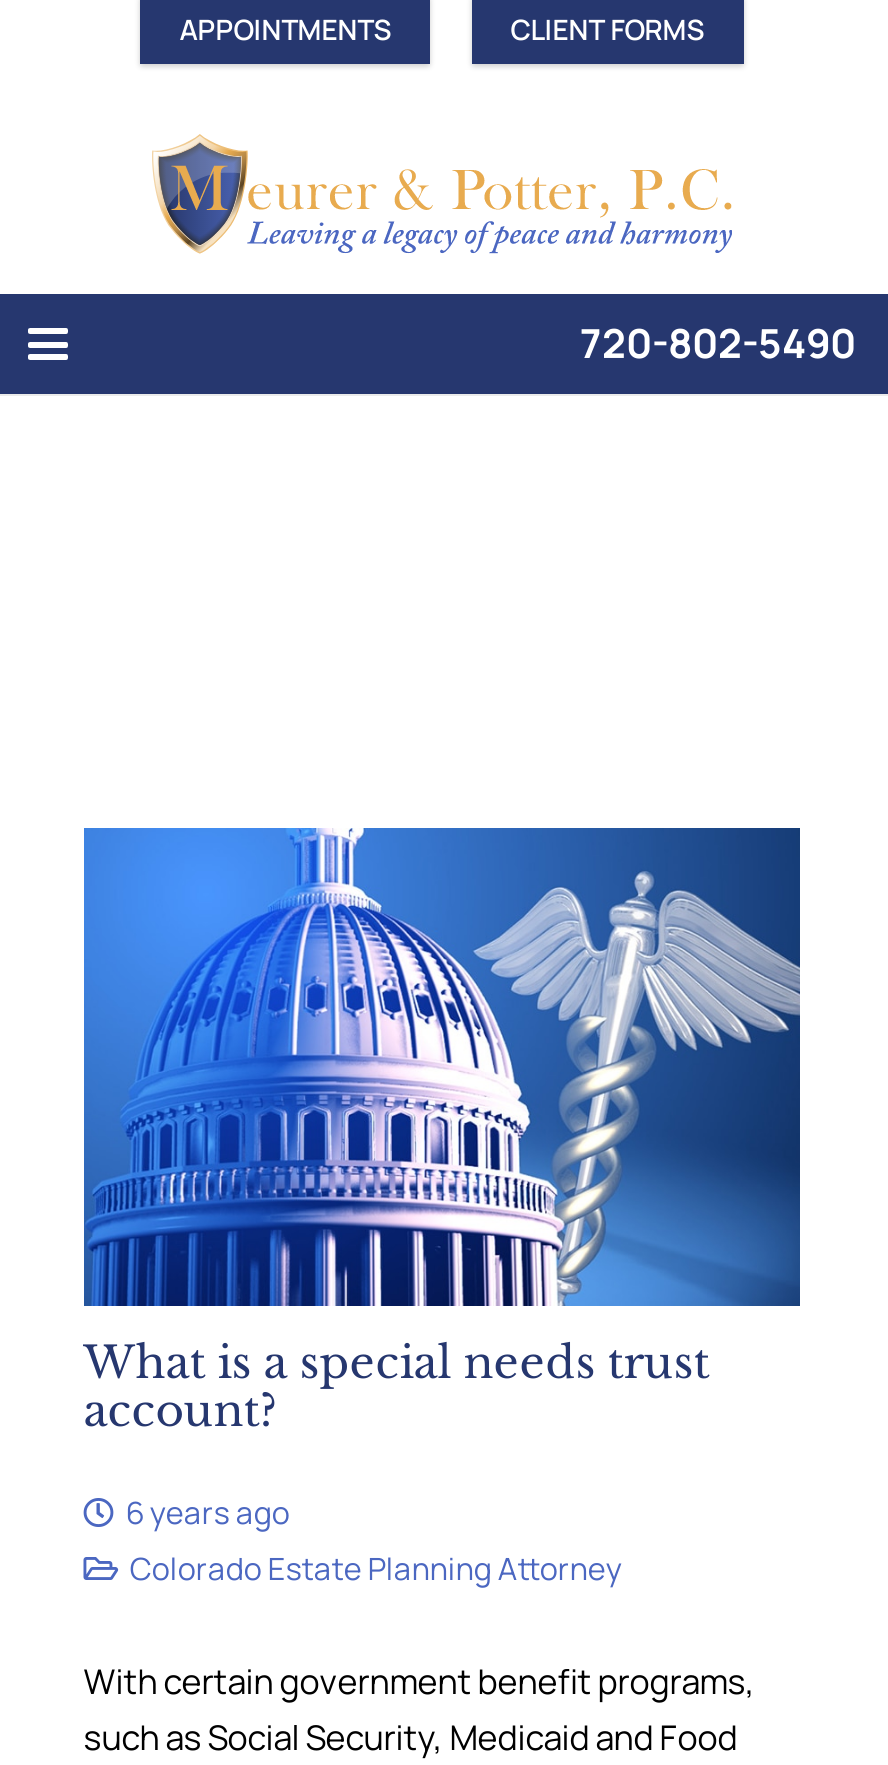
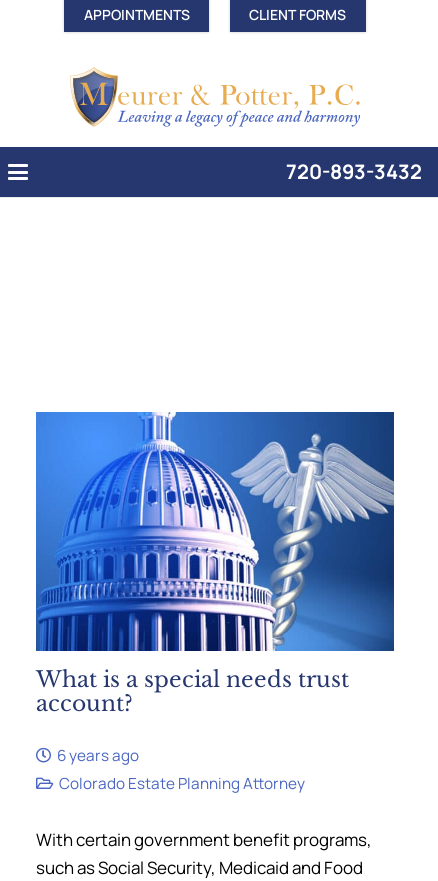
[580,316,856,370] 720-802-5490 -> [286,158,422,185] 720-893-3432

